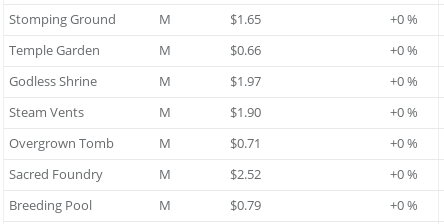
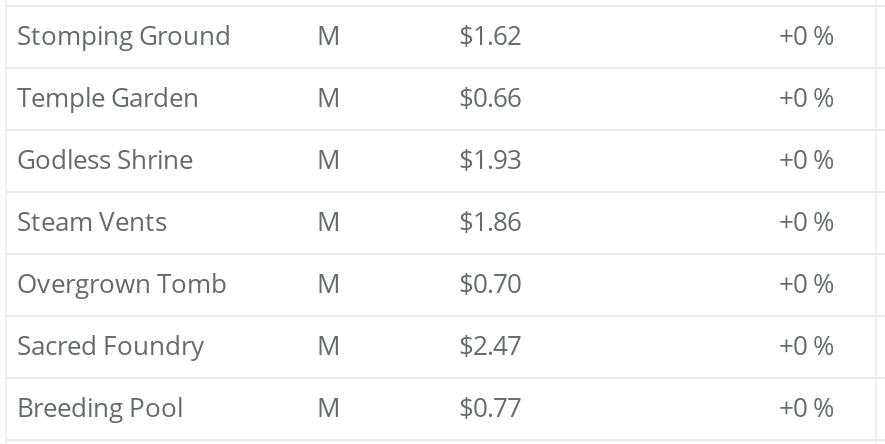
[230,10,261,28] $1.65 -> [459,17,521,53] $1.62
[230,72,261,90] $1.97 -> [459,141,521,177] $1.93
[230,103,261,121] $1.90 -> [459,203,521,239] $1.86
[230,134,261,152] $0.71 -> [459,265,521,301] $0.70
[230,165,261,183] $2.52 -> [459,327,521,363] $2.47
[230,196,261,214] $0.79 -> [459,389,521,425] $0.77

